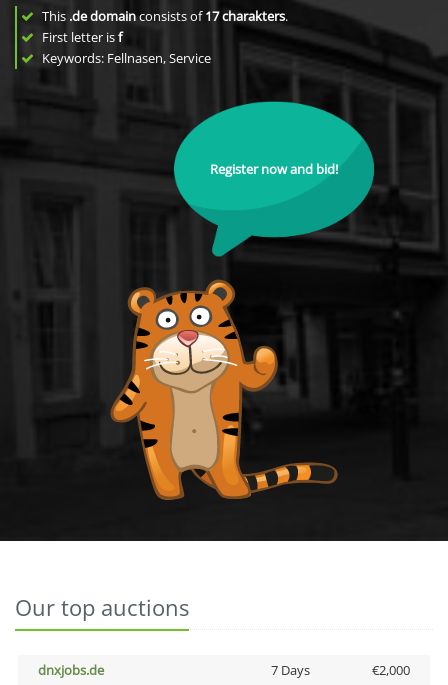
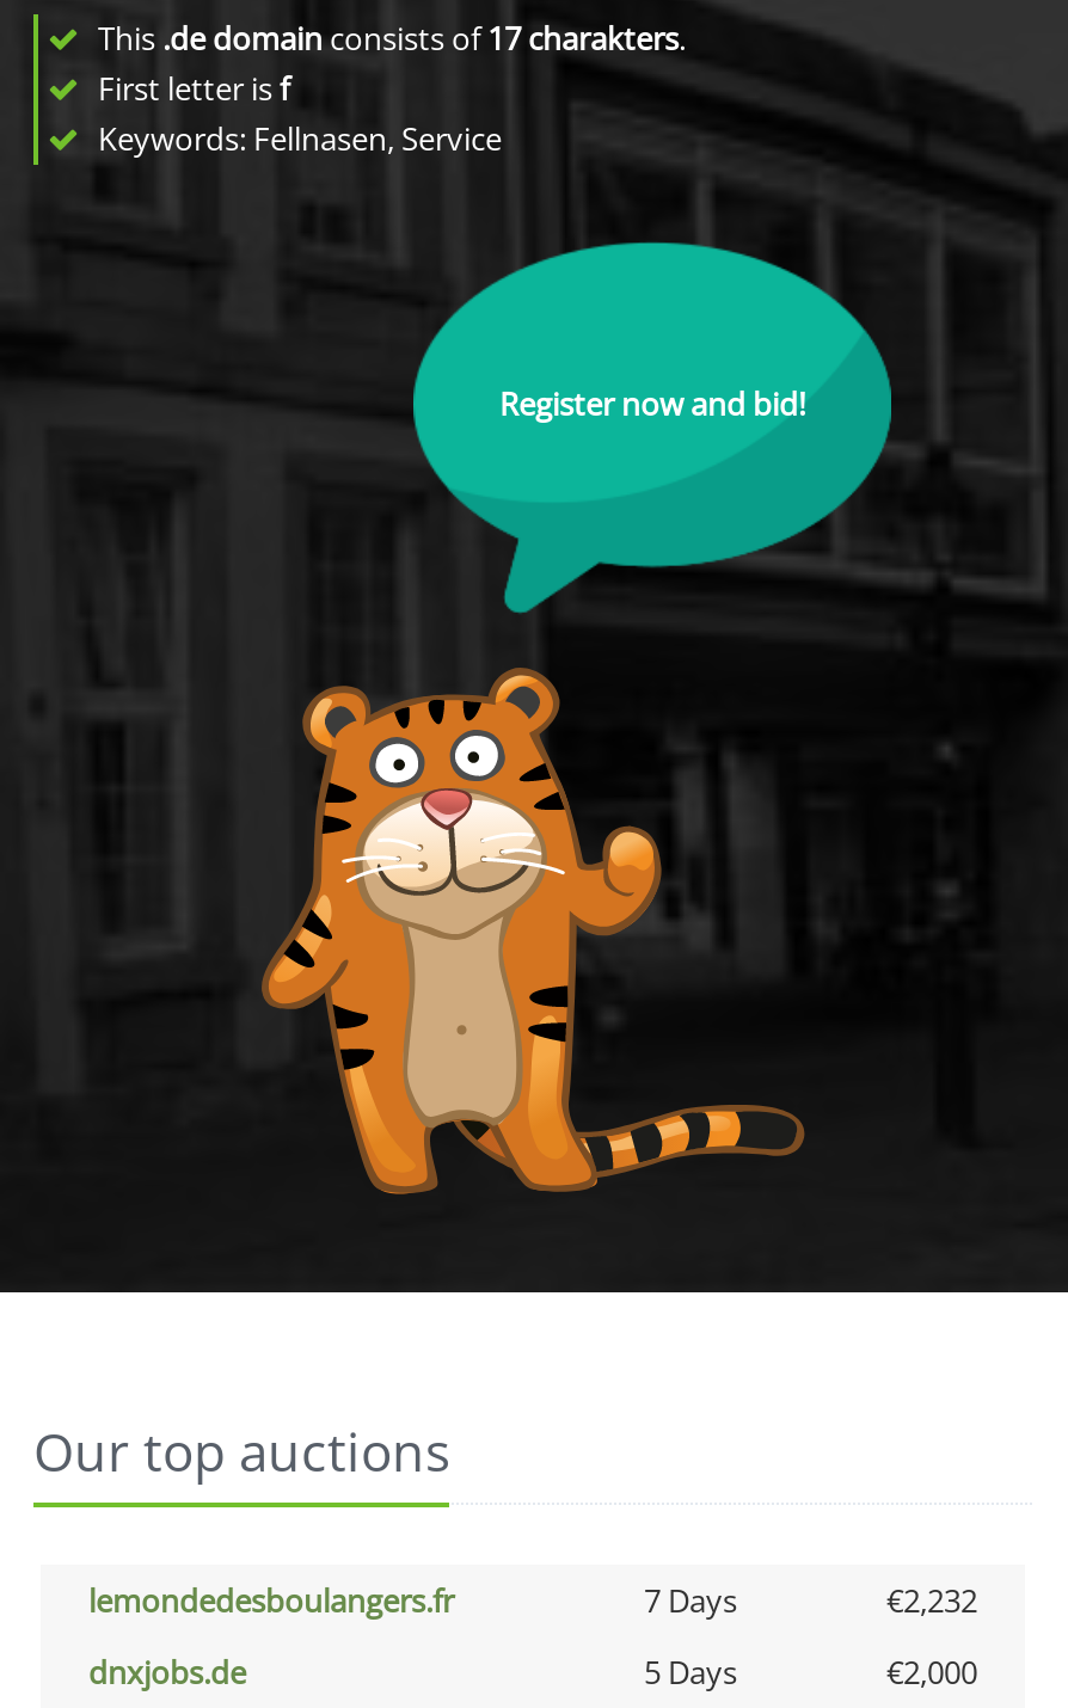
none -> [88,1579,977,1622] lemondedesboulangers.fr | 7 Days | €2,232
[270,661,309,679] 7 Days -> [644,1651,737,1694] 5 Days

